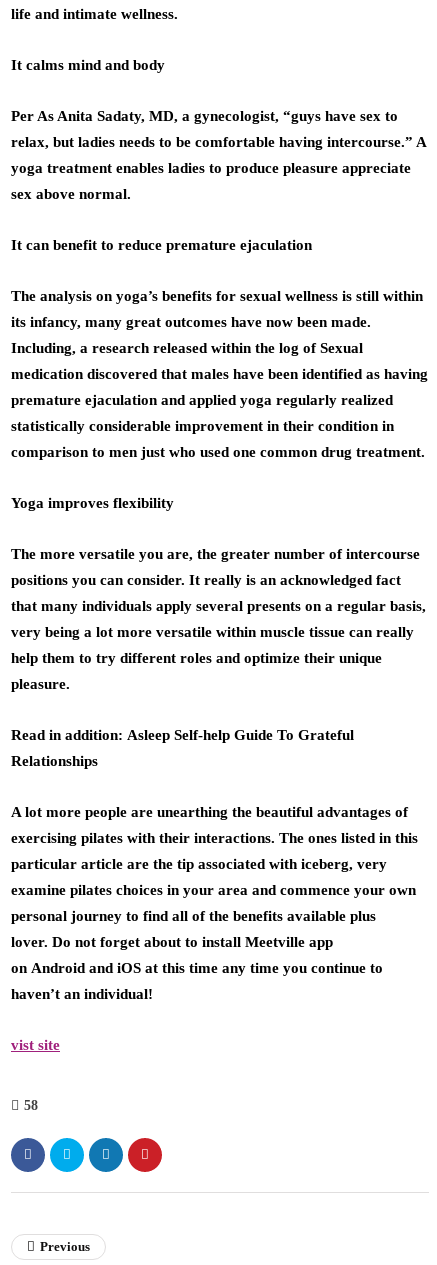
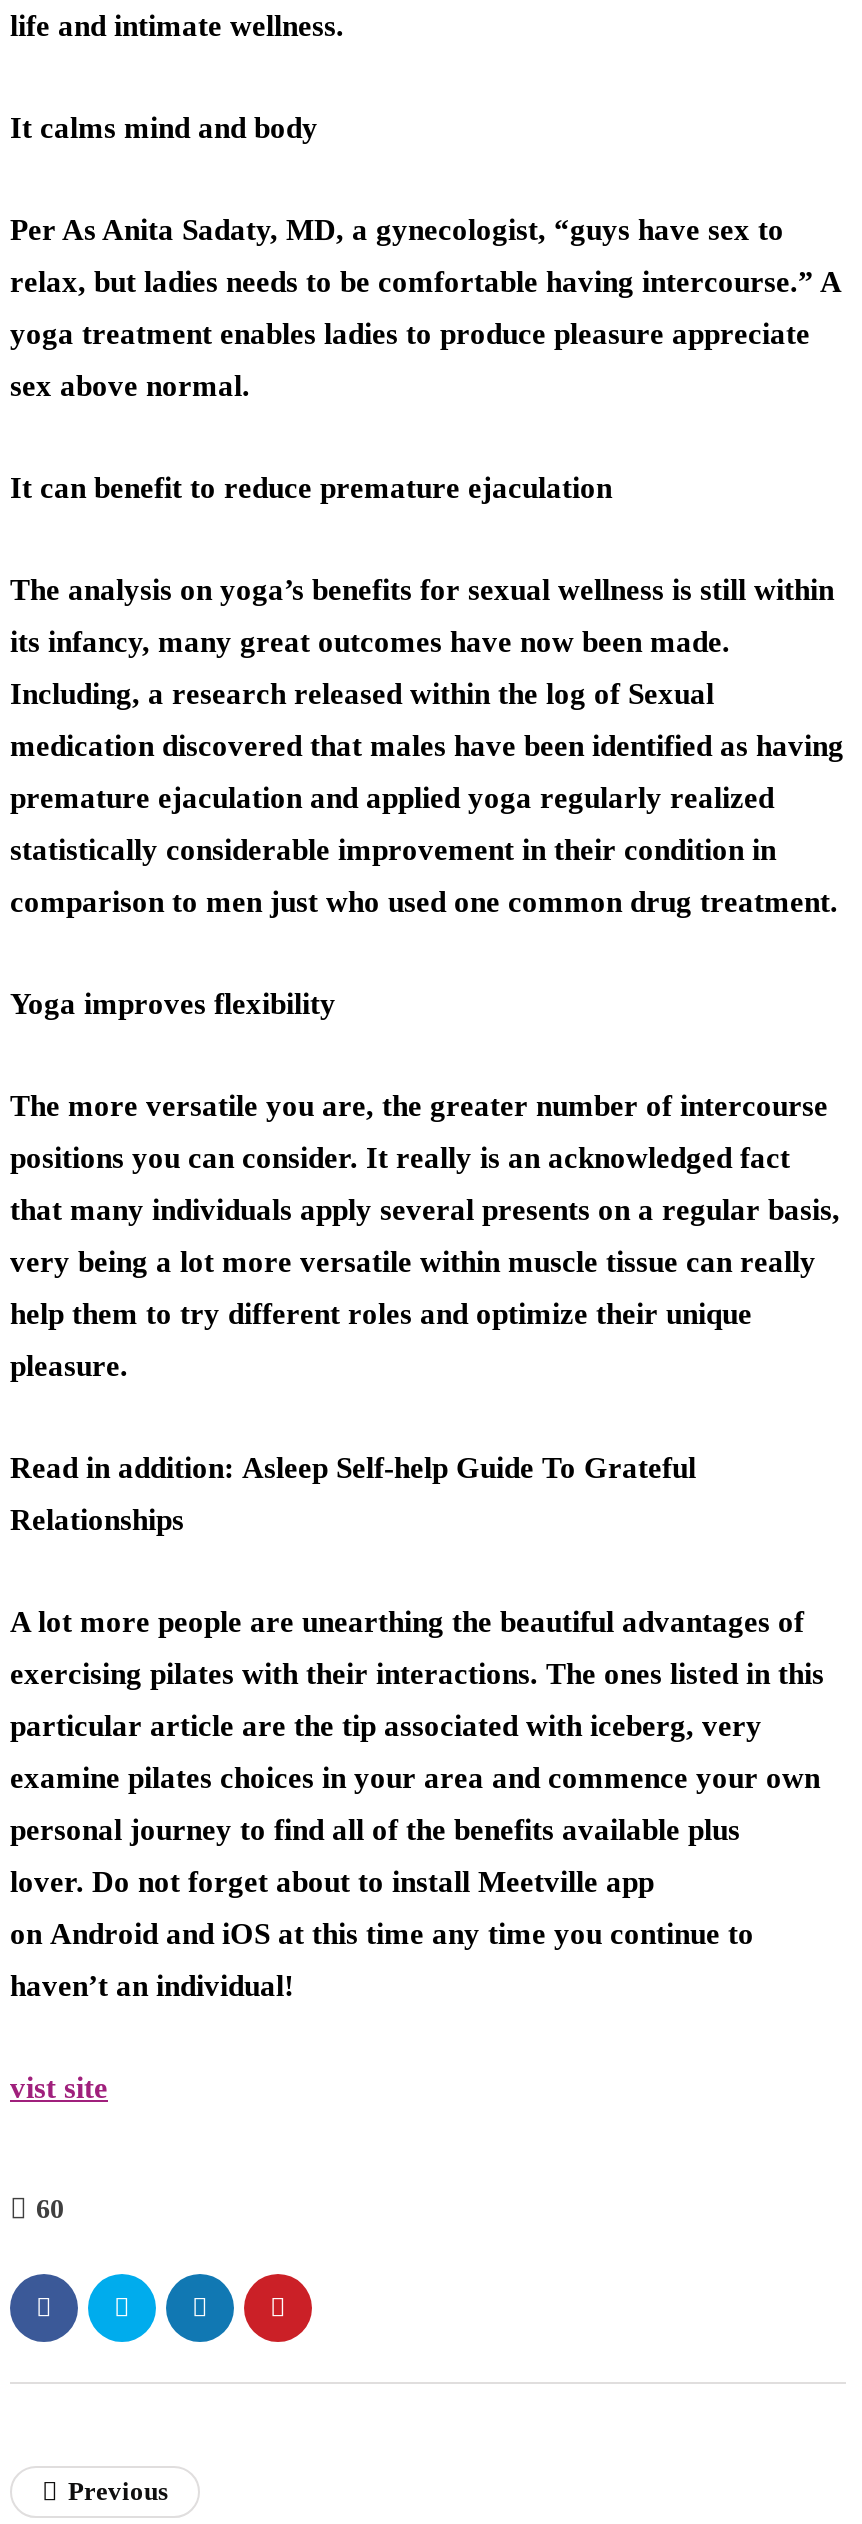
[24,1098,38,1113] 58 -> [36,2193,64,2223] 60

